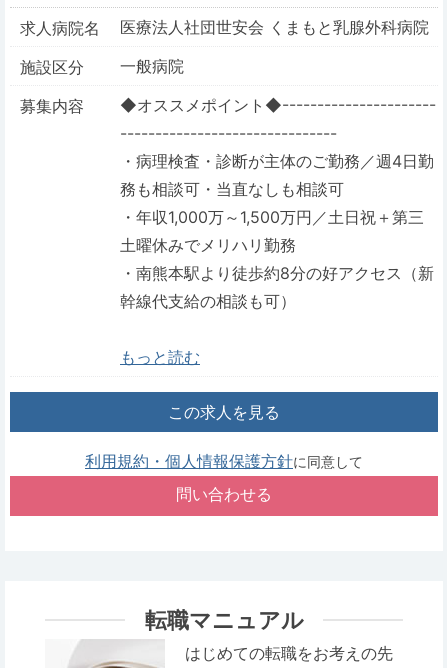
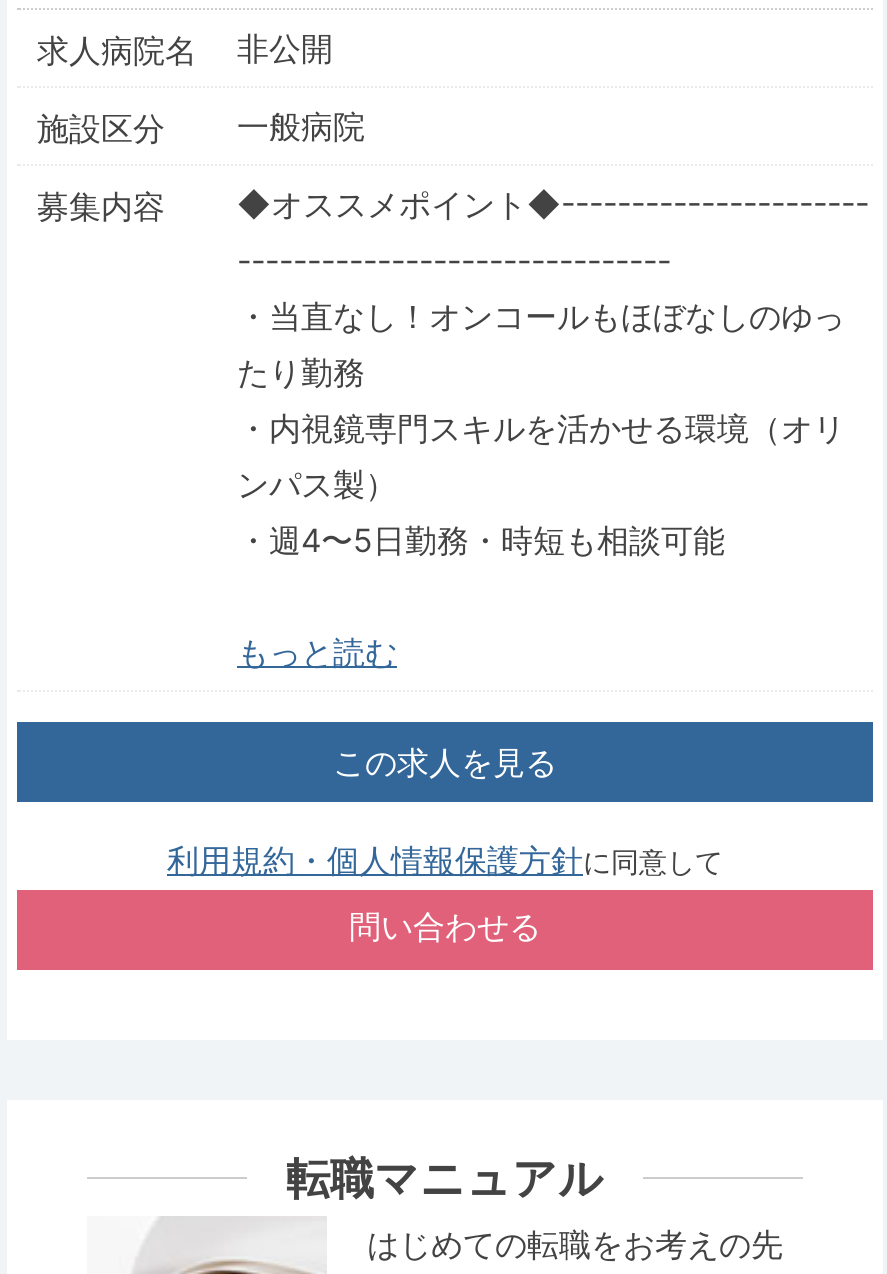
[120,17,429,37] 医療法人社団世安会 くまもと乳腺外科病院 -> [237,28,333,68] 非公開
[120,151,434,311] ・病理検査・診断が主体のご勤務／週4日勤 | 務も相談可・当直なしも相談可 | ・年収1,000万～1,500万円／土日祝＋第三 | 土曜休みでメリハリ勤務 | ・南熊本駅より徒歩約8分の好アクセス（新 | 幹線代支給の相談も可） -> [237,296,845,560] ・当直なし！オンコールもほぼなしのゆっ | たり勤務 | ・内視鏡専門スキルを活かせる環境（オリ | ンパス製） | ・週4〜5日勤務・時短も相談可能

